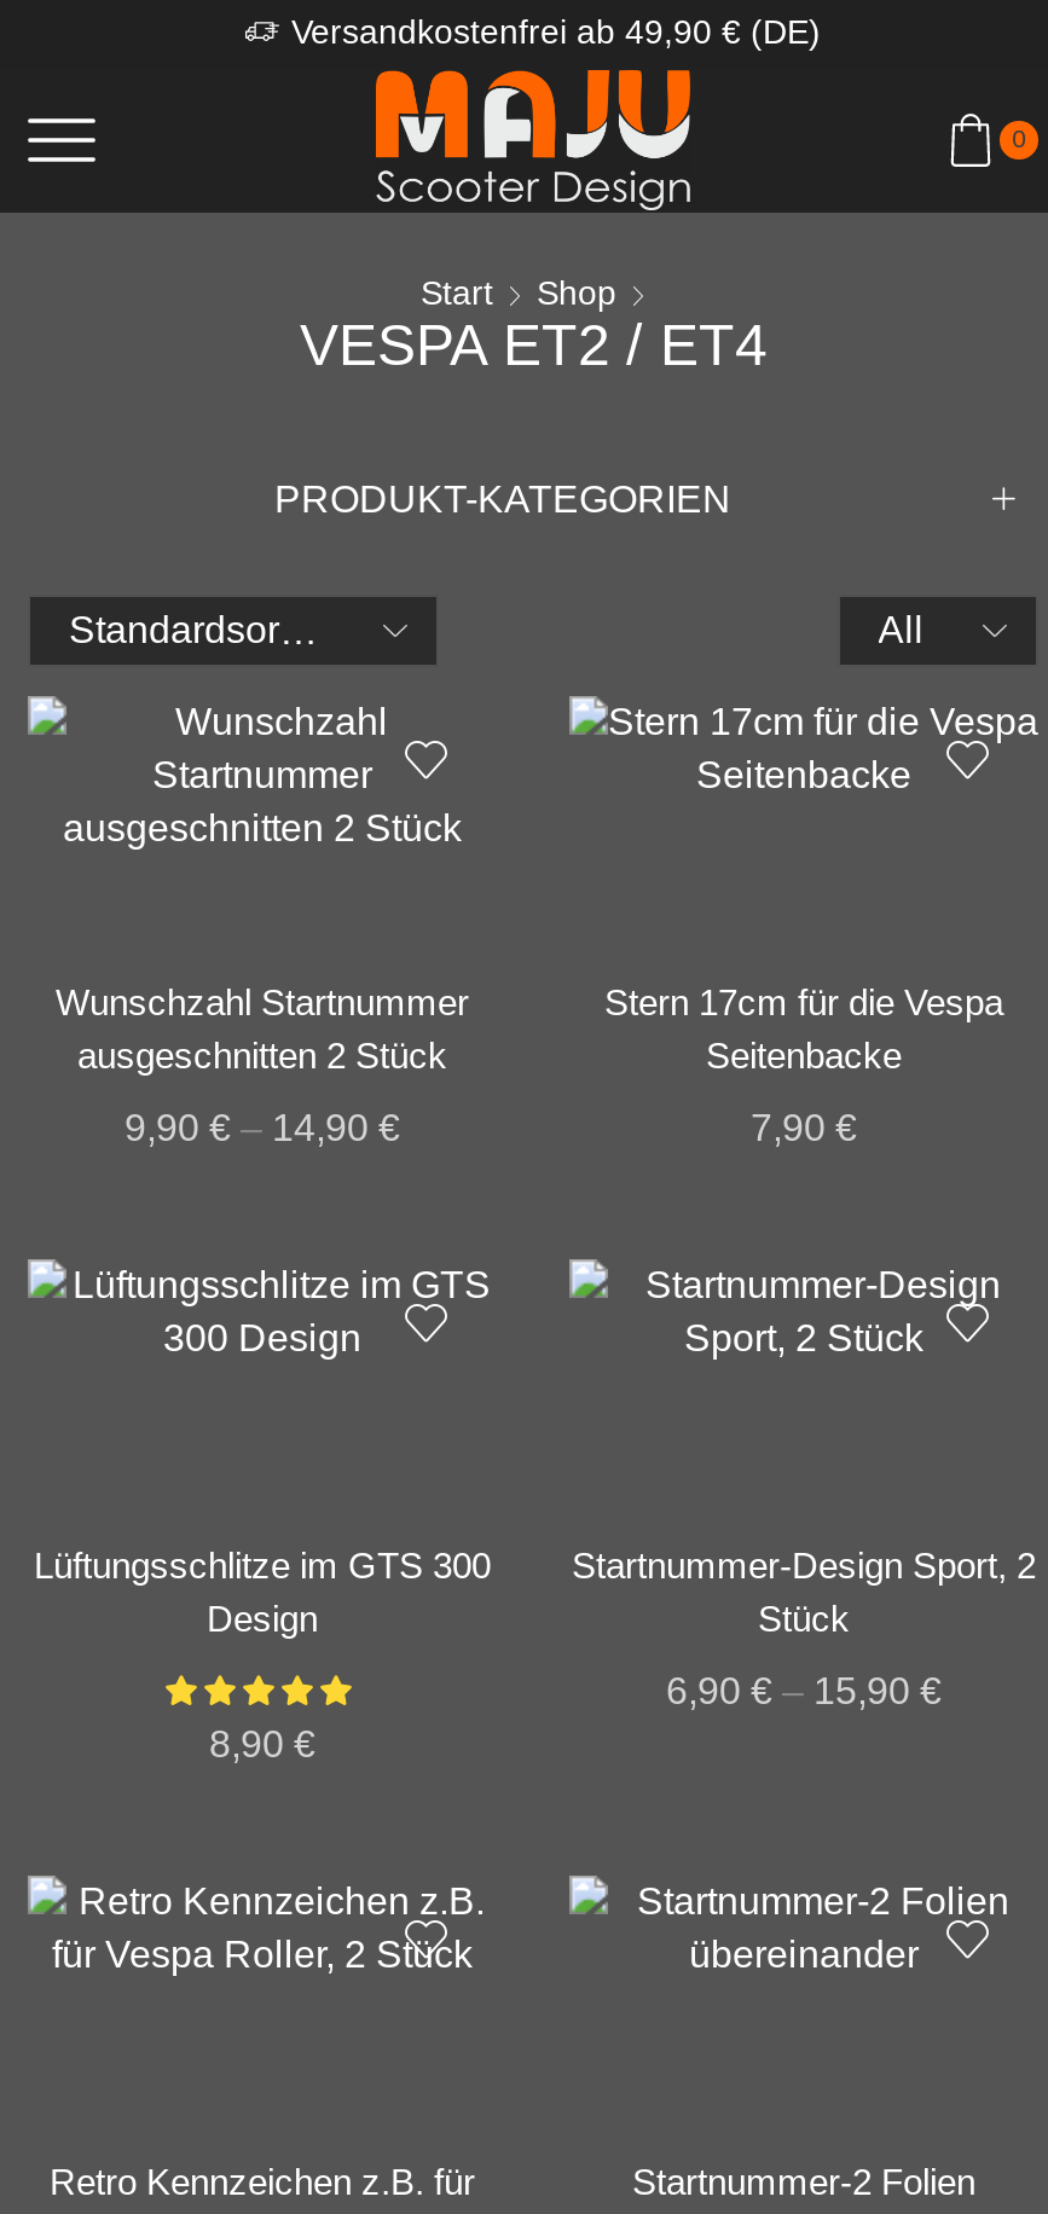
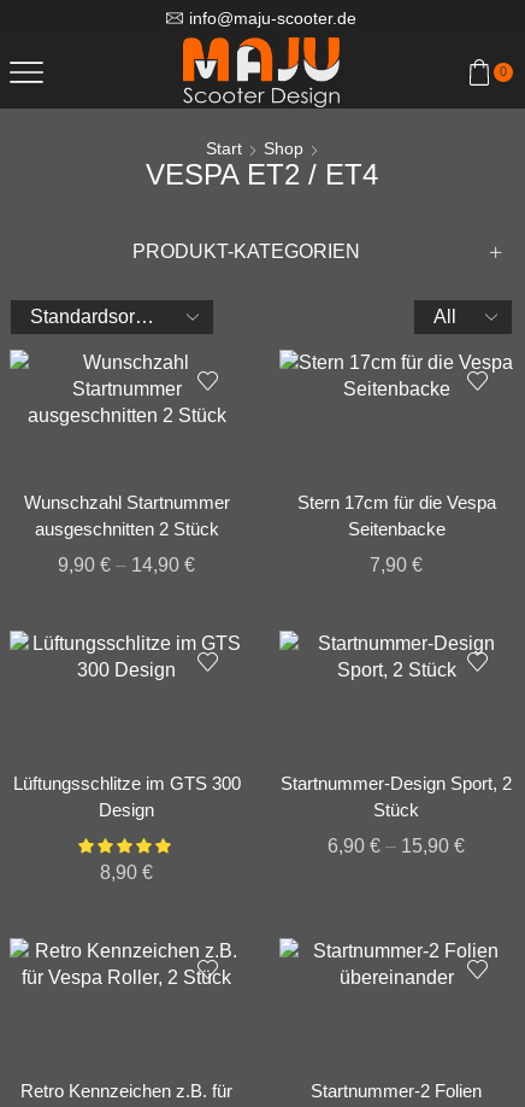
[291,12,821,51] Versandkostenfrei ab 49,90 € (DE) -> [189,8,356,28] info@maju-scooter.de

